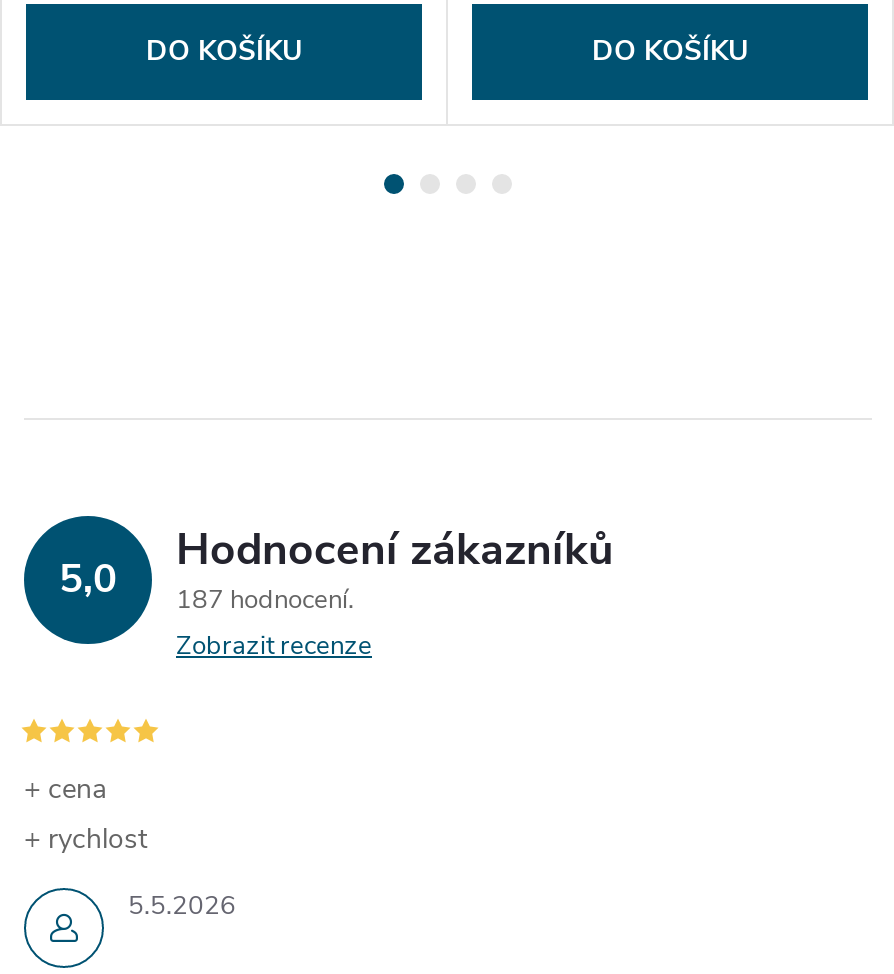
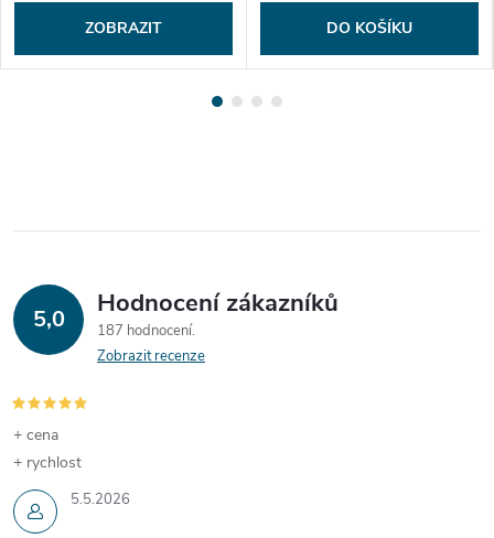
[146,33,302,71] DO KOŠÍKU -> [85,18,162,39] ZOBRAZIT

